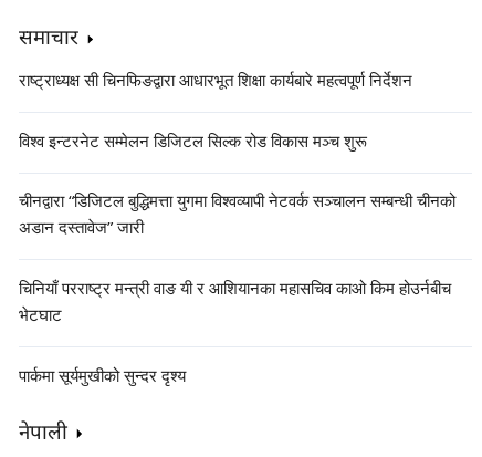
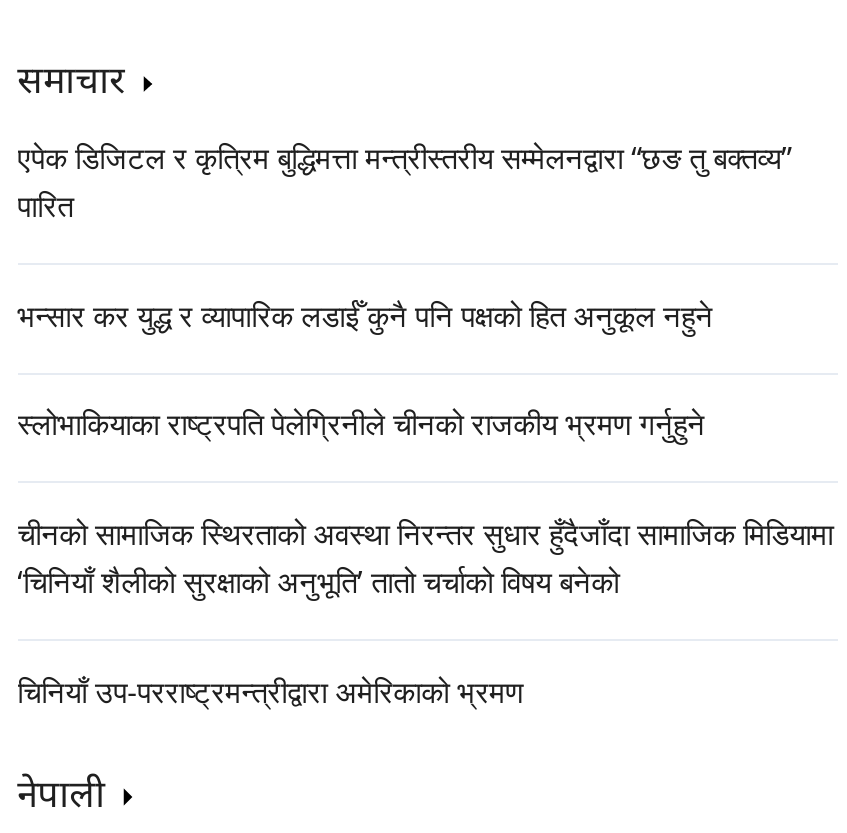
[18,69,412,93] राष्ट्राध्यक्ष सी चिनफिङद्वारा आधारभूत शिक्षा कार्यबारे महत्वपूर्ण निर्देशन -> [17,139,791,229] एपेक डिजिटल र कृत्रिम बुद्धिमत्ता मन्त्रीस्तरीय सम्मेलनद्वारा “छङ तु बक्तव्य” | पारित
[18,130,367,153] विश्व इन्टरनेट सम्मेलन डिजिटल सिल्क रोड विकास मञ्च शुरू -> [17,296,713,338] भन्सार कर युद्ध र व्यापारिक लडाईँ कुनै पनि पक्षको हित अनुकूल नहुने
[18,191,455,241] चीनद्वारा “डिजिटल बुद्धिमत्ता युगमा विश्वव्यापी नेटवर्क सञ्चालन सम्बन्धी चीनको | अडान दस्तावेज” जारी -> [17,406,705,448] स्लोभाकियाका राष्ट्रपति पेलेग्रिनीले चीनको राजकीय भ्रमण गर्नुहुने
[18,278,451,328] चिनियाँ परराष्ट्र मन्त्री वाङ यी र आशियानका महासचिव काओ किम होउर्नबीच | भेटघाट -> [17,516,833,606] चीनको सामाजिक स्थिरताको अवस्था निरन्तर सुधार हुँदैजाँदा सामाजिक मिडियामा | ‘चिनियाँ शैलीको सुरक्षाको अनुभूति’ तातो चर्चाको विषय बनेको
[18,365,185,389] पार्कमा सूर्यमुखीको सुन्दर दृश्य -> [17,673,523,715] चिनियाँ उप-परराष्ट्रमन्त्रीद्वारा अमेरिकाको भ्रमण

